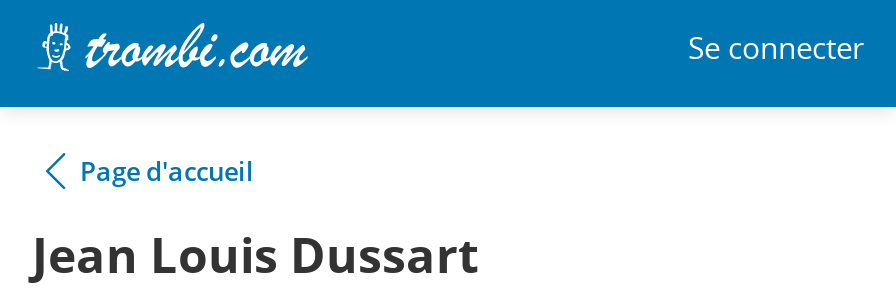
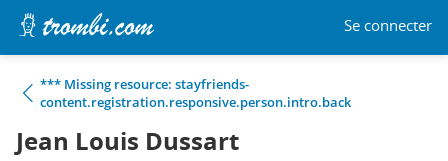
[80,153,254,189] Page d'accueil -> [40,75,351,111] *** Missing resource: stayfriends- | content.registration.responsive.person.intro.back

